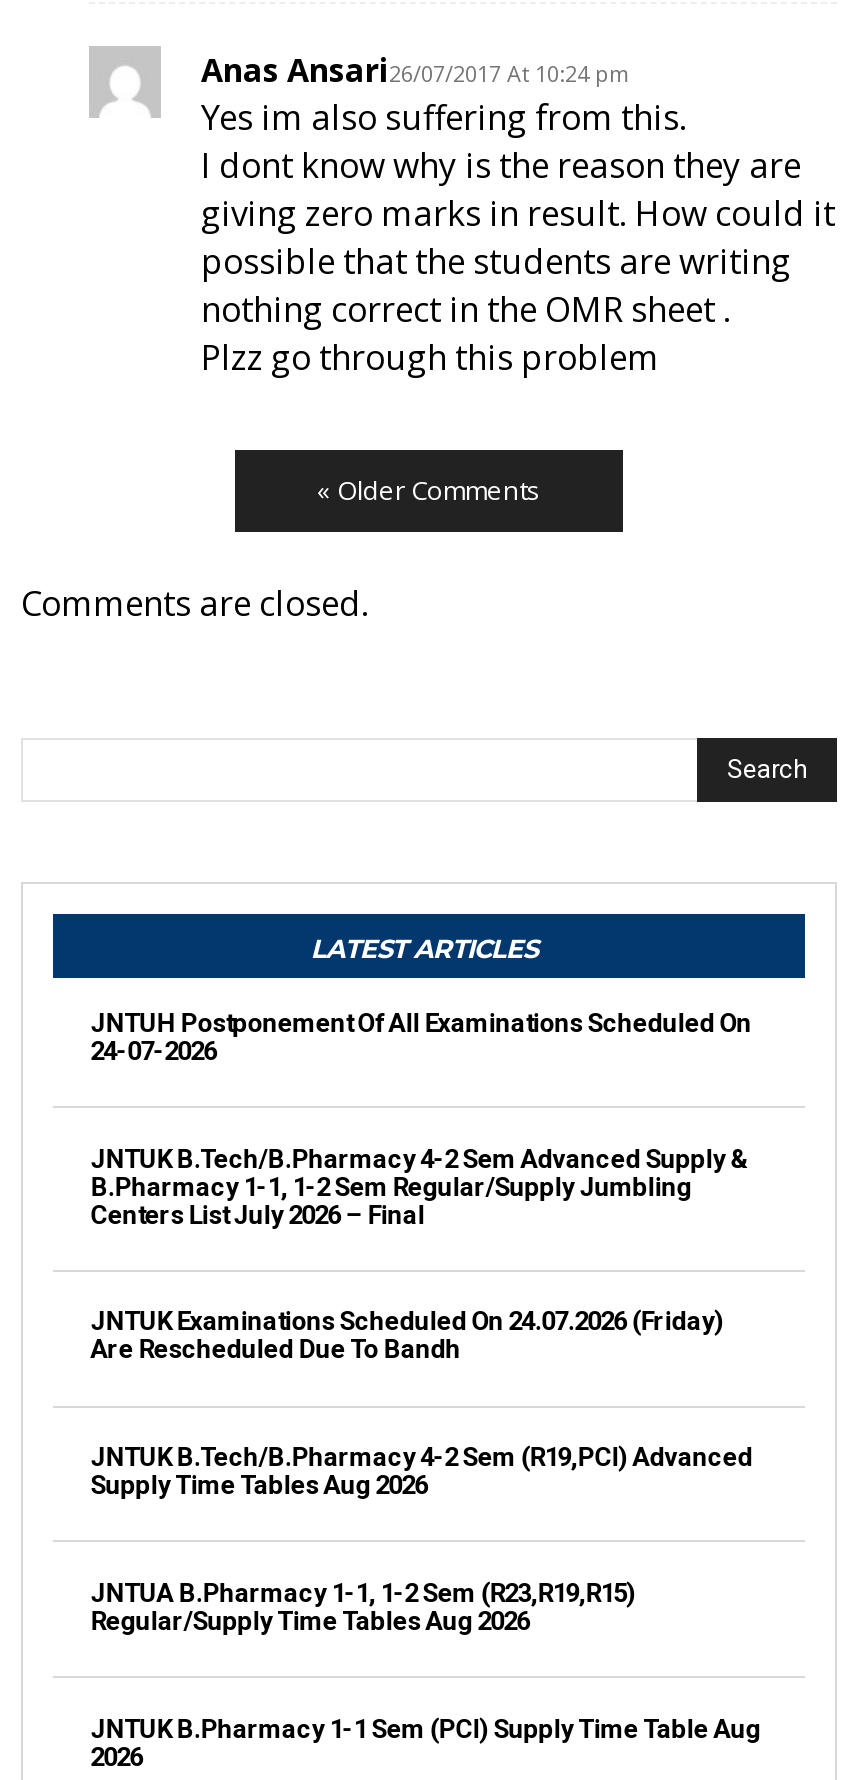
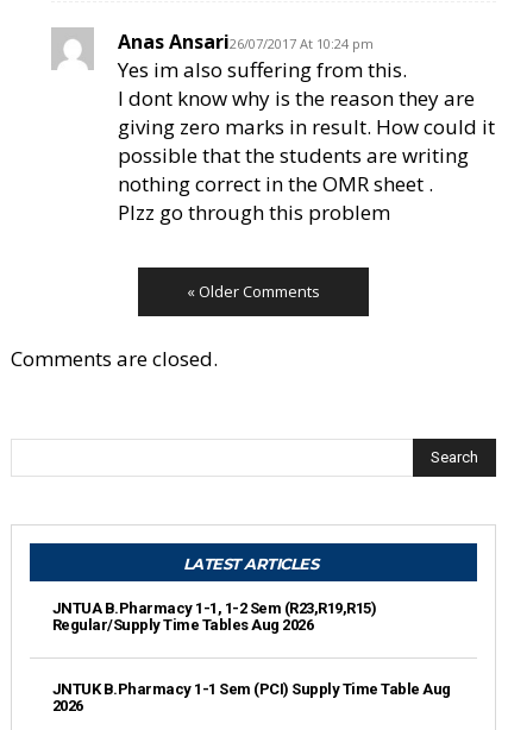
[91,1008,752,1066] JNTUH Postponement Of All Examinations Scheduled On | 24-07-2026 -> none
[91,1143,750,1229] JNTUK B.Tech/B.Pharmacy 4-2 Sem Advanced Supply & | B.Pharmacy 1-1, 1-2 Sem Regular/Supply Jumbling | Centers List July 2026 – Final -> none
[91,1307,724,1365] JNTUK Examinations Scheduled On 24.07.2026 (Friday) | Are Rescheduled Due To Bandh -> none
[91,1442,753,1500] JNTUK B.Tech/B.Pharmacy 4-2 Sem (R19,PCI) Advanced | Supply Time Tables Aug 2026 -> none

